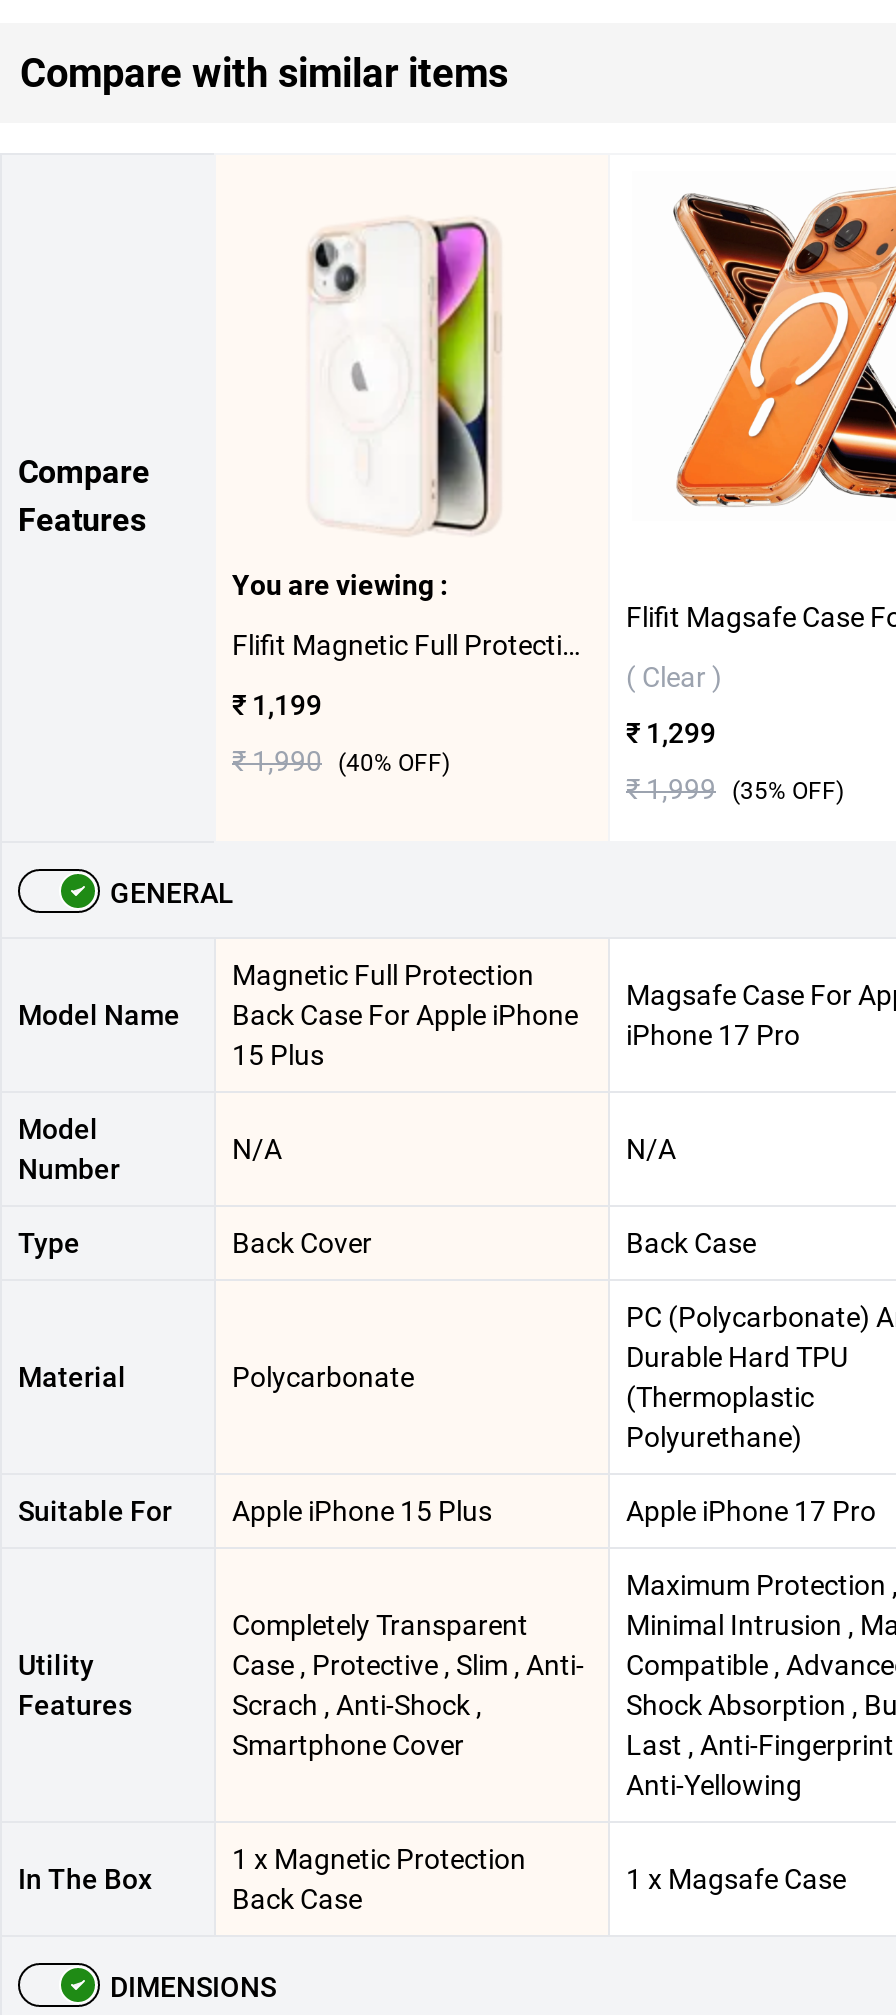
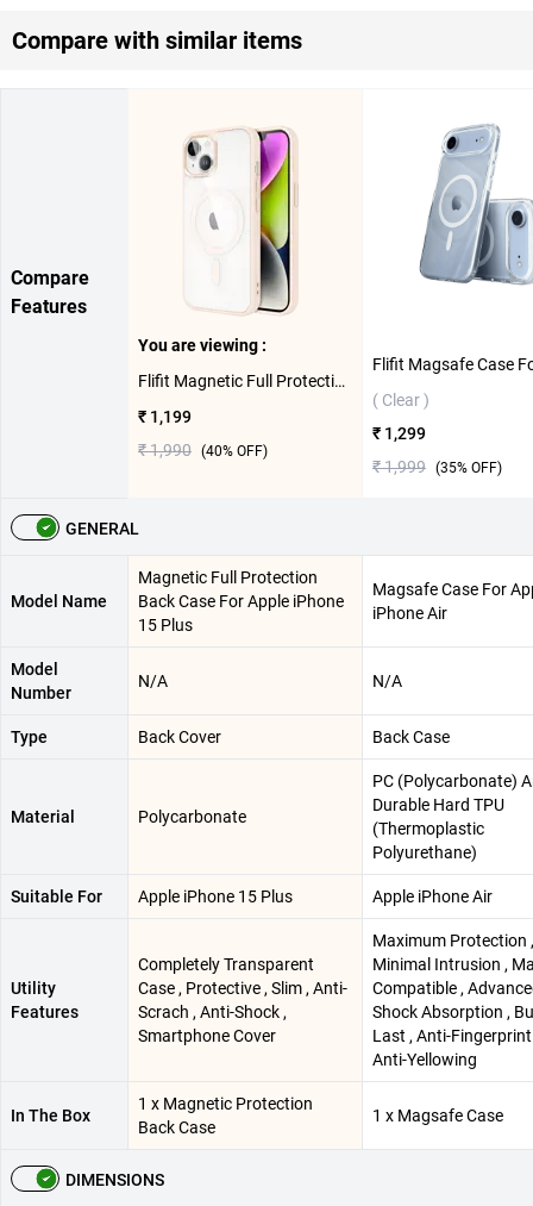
[672,187,890,507] [image] -> [401,110,529,298] [image]
[626,1019,800,1051] iPhone 17 Pro -> [372,604,447,623] iPhone Air
[626,1495,876,1527] Apple iPhone 17 Pro -> [372,887,493,906] Apple iPhone Air

